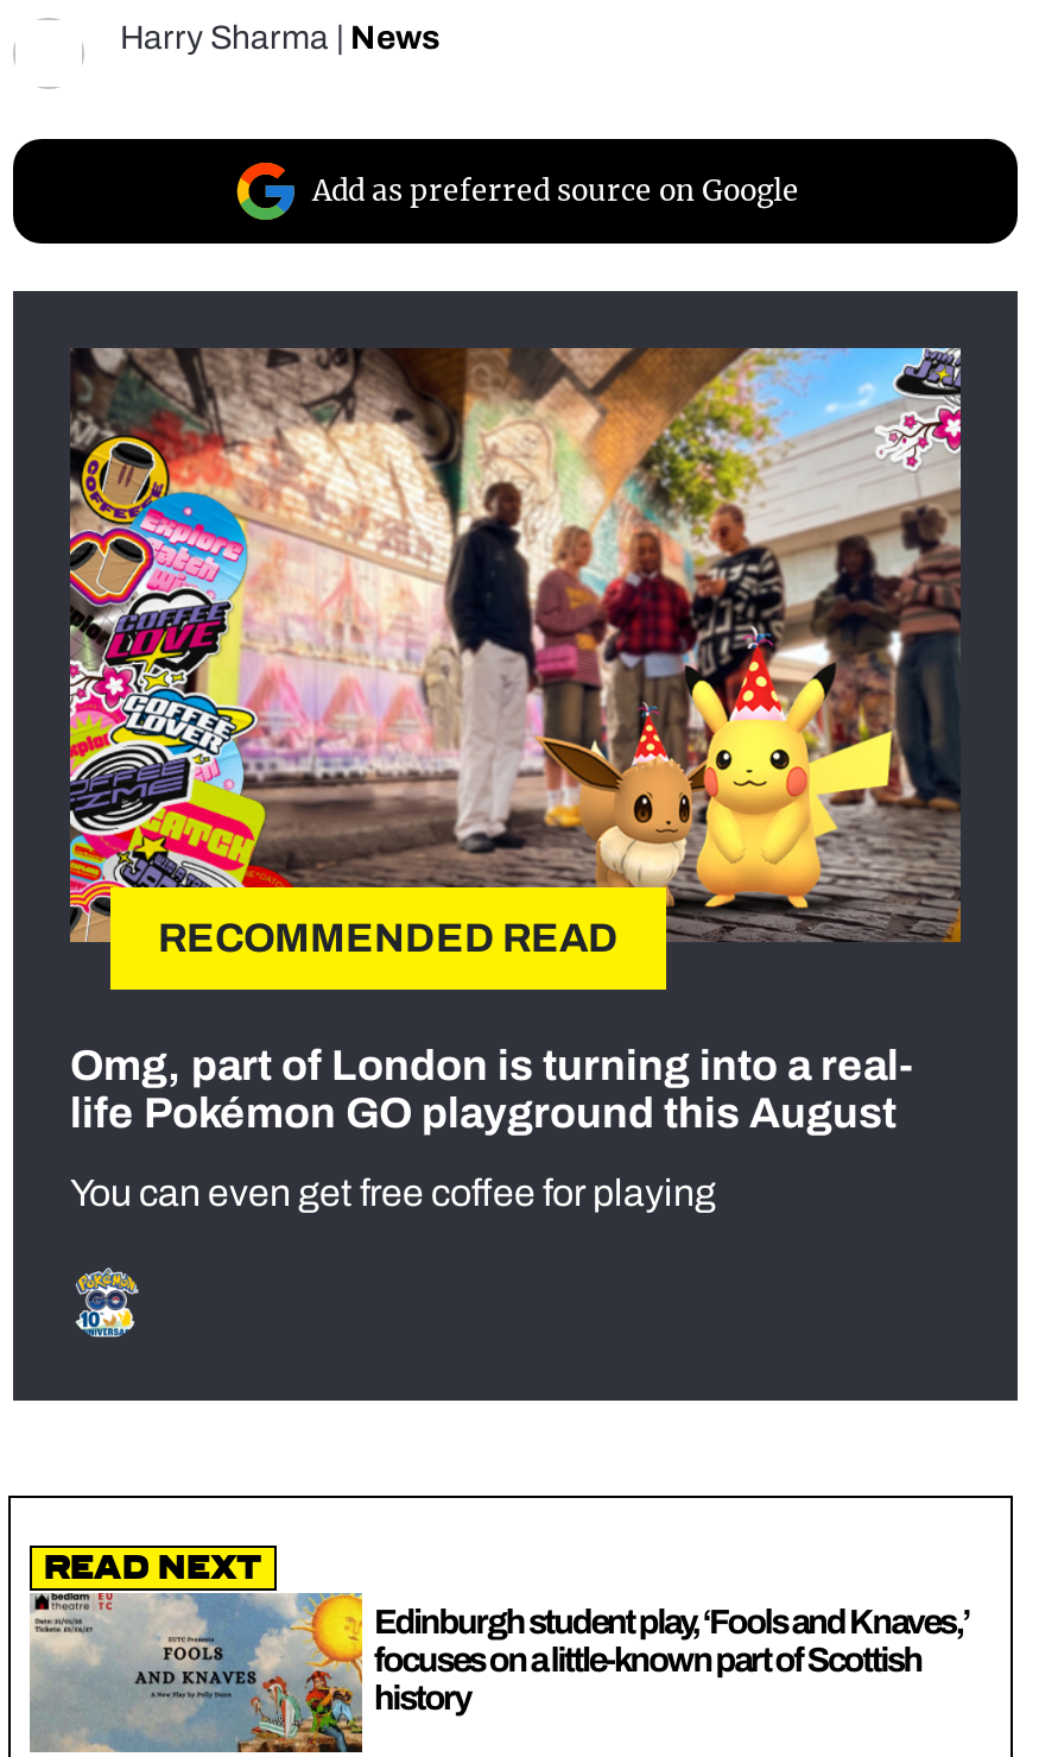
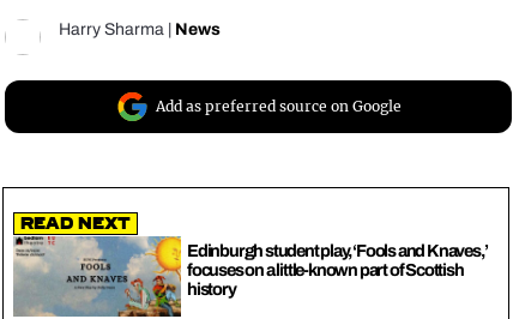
[11,289,1020,1403] [image] | RECOMMENDED READ | Omg, part of London is turning into a real- | life Pokémon GO playground this August | You can even get free coffee for playing -> none

